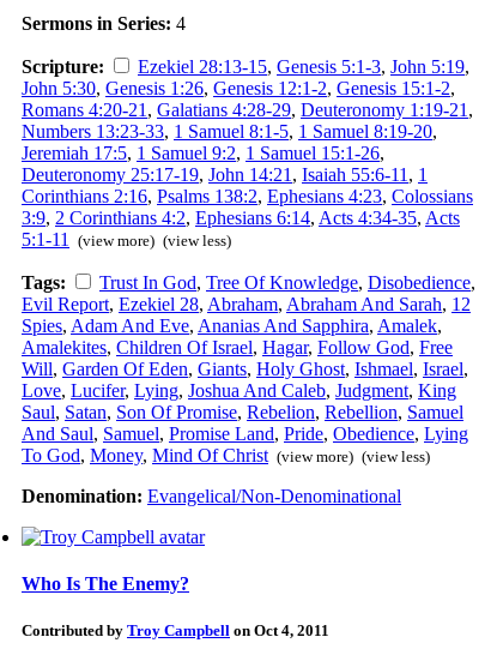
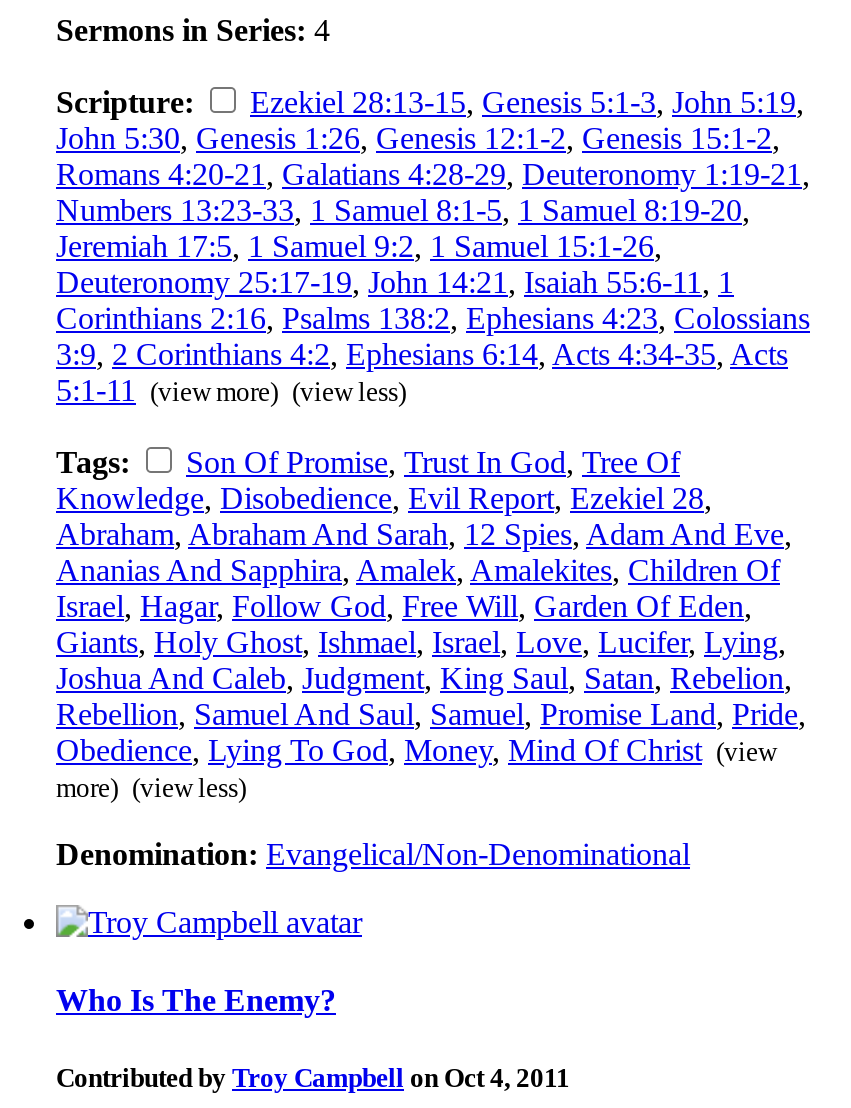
[22,272,475,465] Trust In God, Tree Of Knowledge, Disobedience, | Evil Report, Ezekiel 28, Abraham, Abraham And Sarah, 12 | Spies, Adam And Eve, Ananias And Sapphira, Amalek, | Amalekites, Children Of Israel, Hagar, Follow God, Free | Will, Garden Of Eden, Giants, Holy Ghost, Ishmael, Israel, | Love, Lucifer, Lying, Joshua And Caleb, Judgment, King | Saul, Satan, Son Of Promise, Rebelion, Rebellion, Samuel | And Saul, Samuel, Promise Land, Pride, Obedience, Lying | To God, Money, Mind Of Christ (view more) (view less) -> [56,445,806,803] Son Of Promise, Trust In God, Tree Of | Knowledge, Disobedience, Evil Report, Ezekiel 28, | Abraham,Abraham And Sarah, 12 Spies, Adam And Eve, | Ananias And Sapphira, Amalek, Amalekites, Children Of | Israel, Hagar, Follow God, Free Will, Garden Of Eden, | Giants, Holy Ghost, Ishmael, Israel, Love, Lucifer, Lying, | Joshua And Caleb, Judgment, King Saul, Satan, Rebelion, | Rebellion, Samuel And Saul, Samuel, Promise Land, Pride, | Obedience, Lying To God, Money, Mind Of Christ (view | more) (view less)

